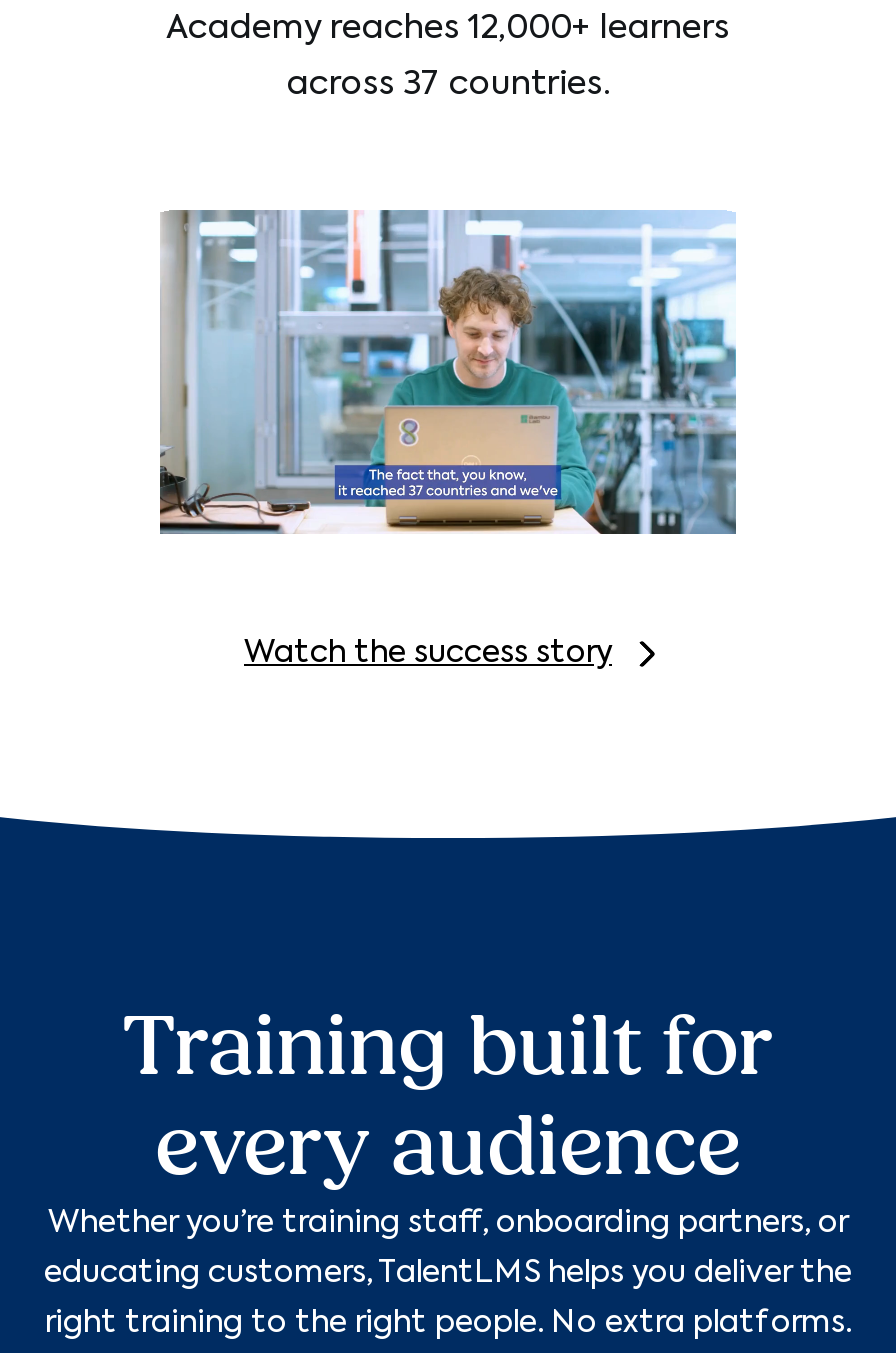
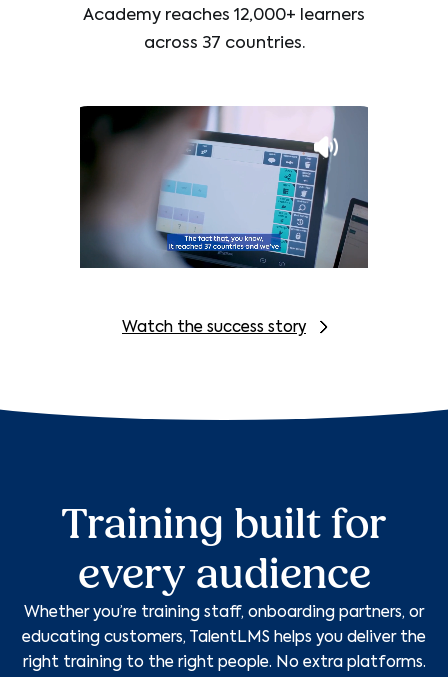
[160,209,736,535] [image] -> [79,105,369,269] [image]

